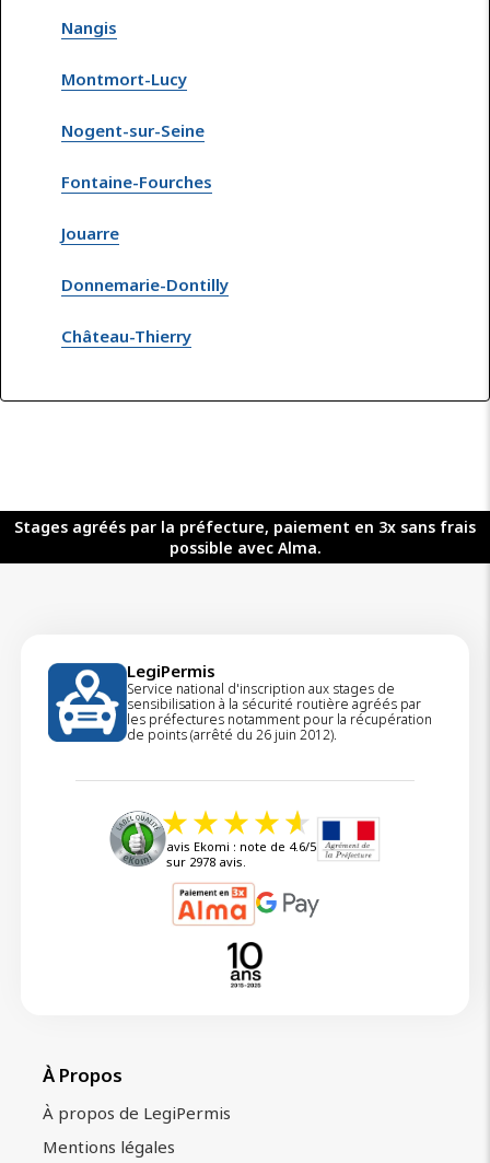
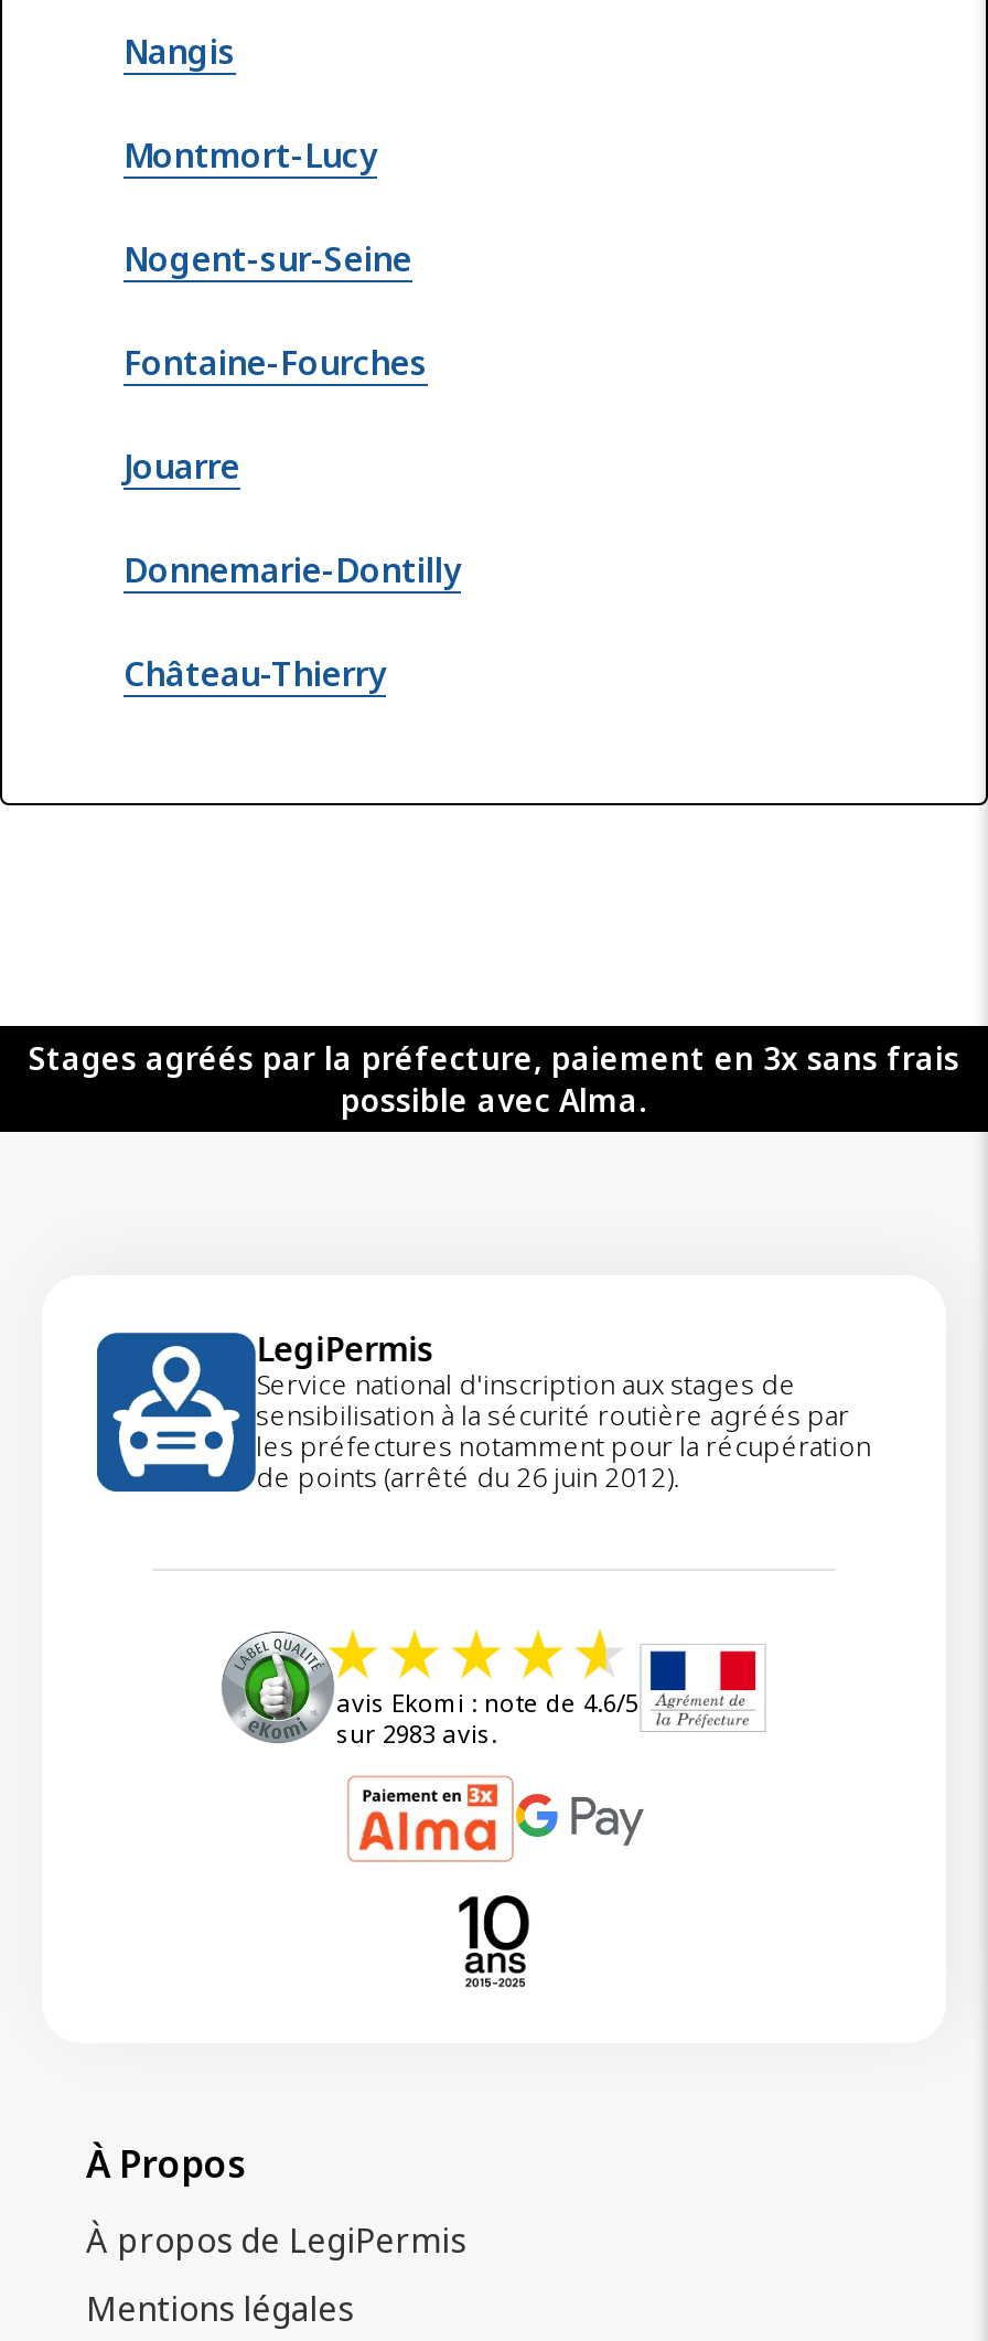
[167,853,247,869] sur 2978 avis. -> [336,1716,497,1749] sur 2983 avis.

